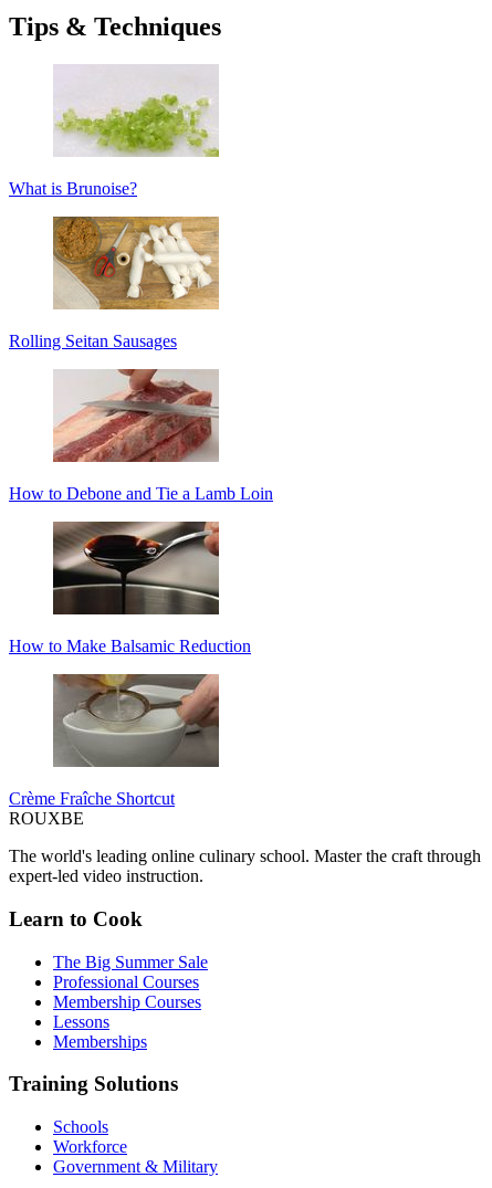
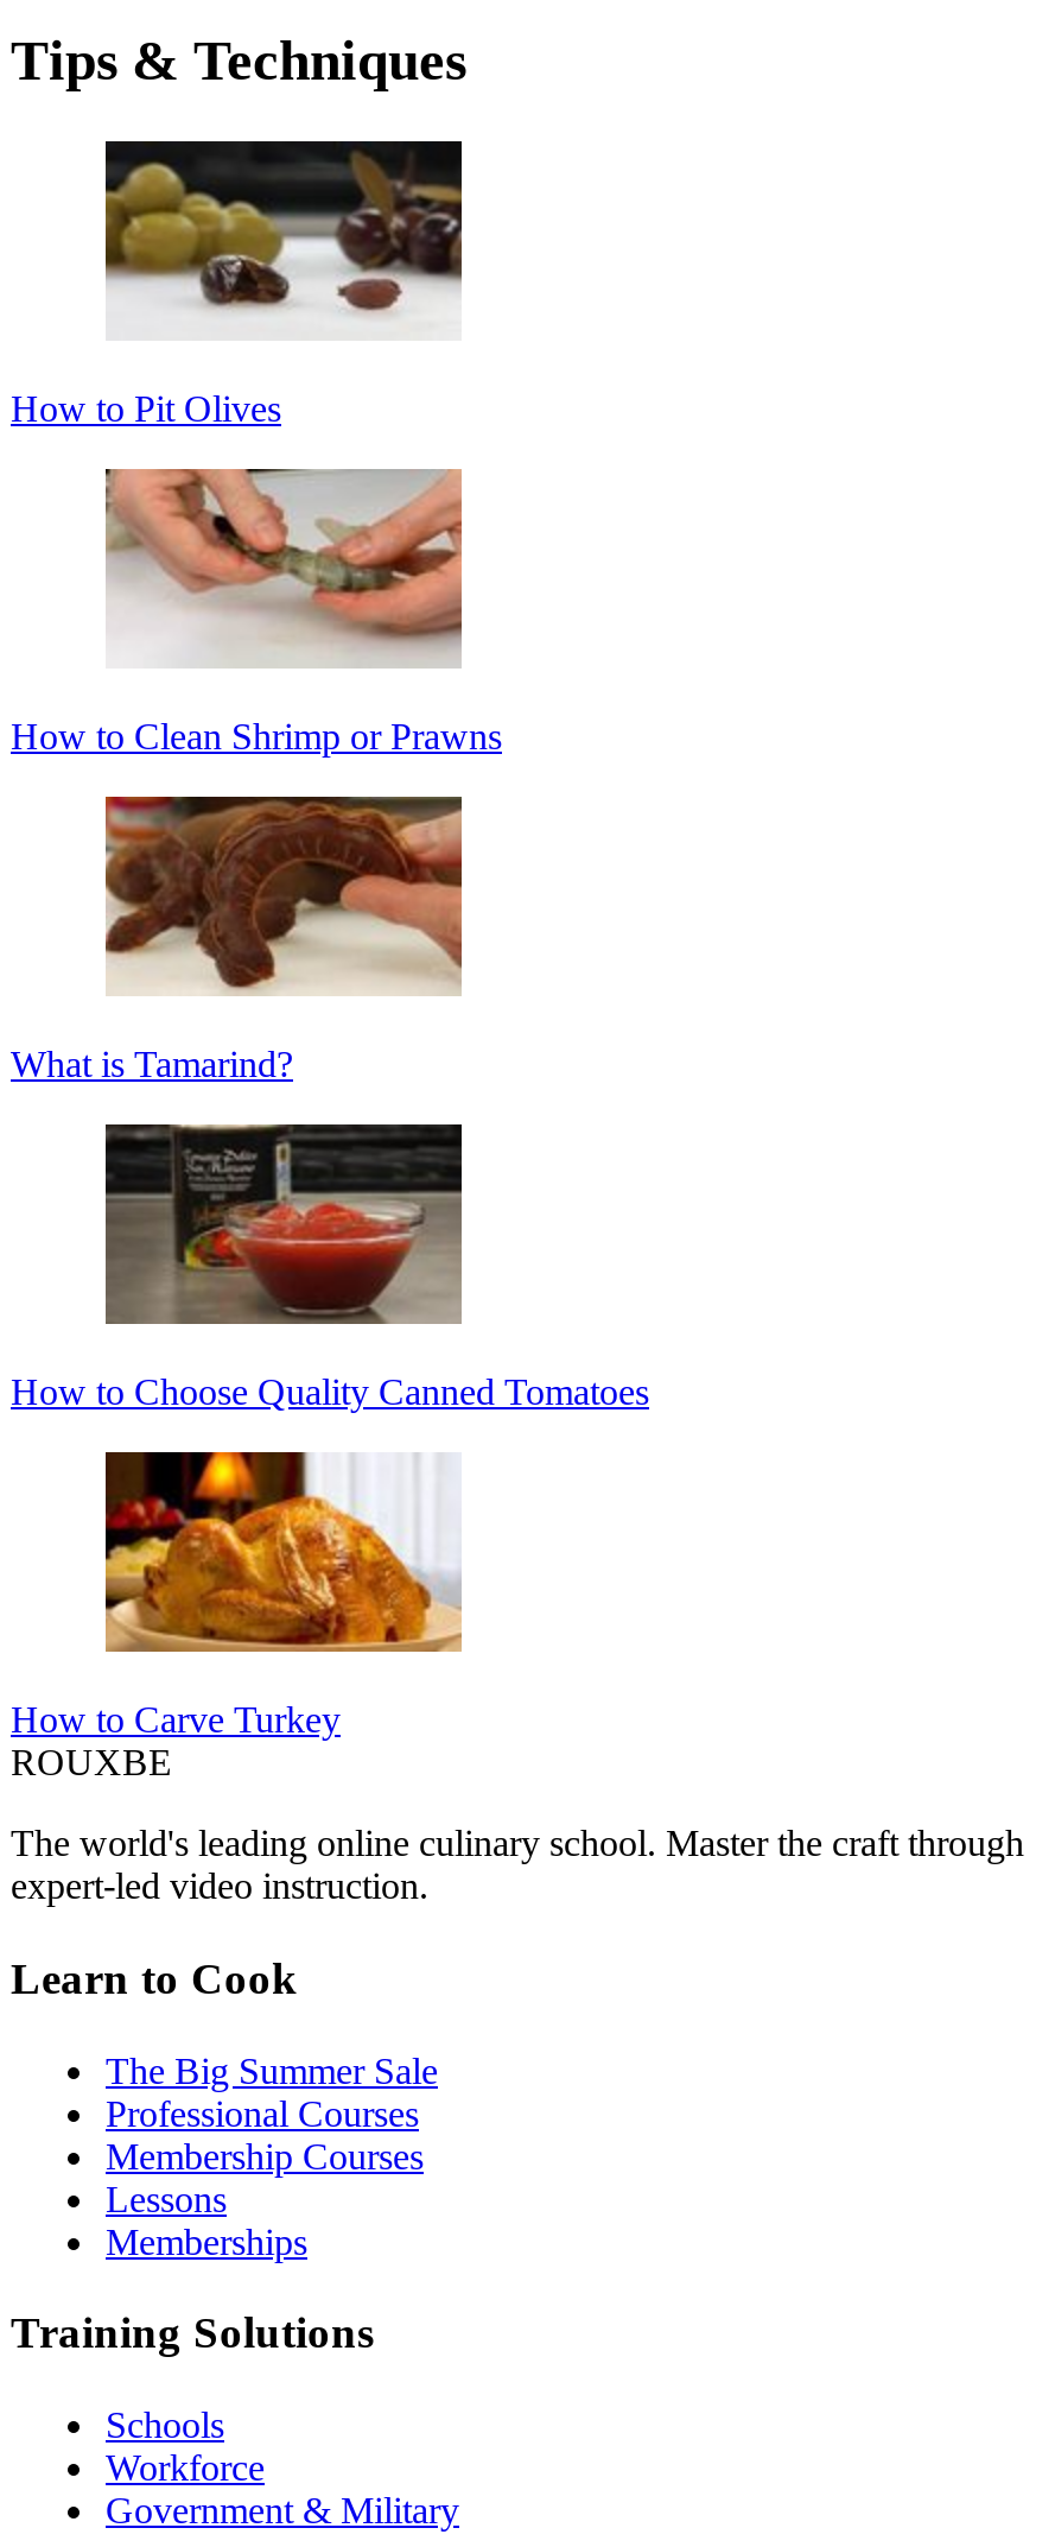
[9,64,220,198] [image] | What is Brunoise? -> [11,139,464,429] [image] | How to Pit Olives
[9,215,219,350] [image] | Rolling Seitan Sausages -> [11,467,502,757] [image] | How to Clean Shrimp or Prawns
[9,368,273,503] [image] | How to Debone and Tie a Lamb Loin -> [11,794,462,1084] [image] | What is Tamarind?
[9,521,251,655] [image] | How to Make Balsamic Reduction -> [11,1122,649,1412] [image] | How to Choose Quality Canned Tomatoes
[9,673,220,808] [image] | Crème Fraîche Shortcut -> [11,1450,464,1740] [image] | How to Carve Turkey

